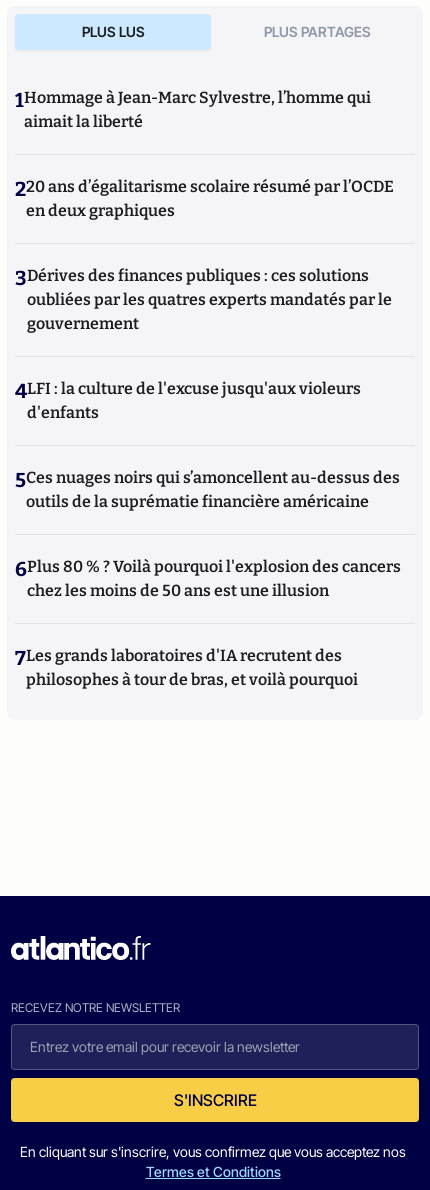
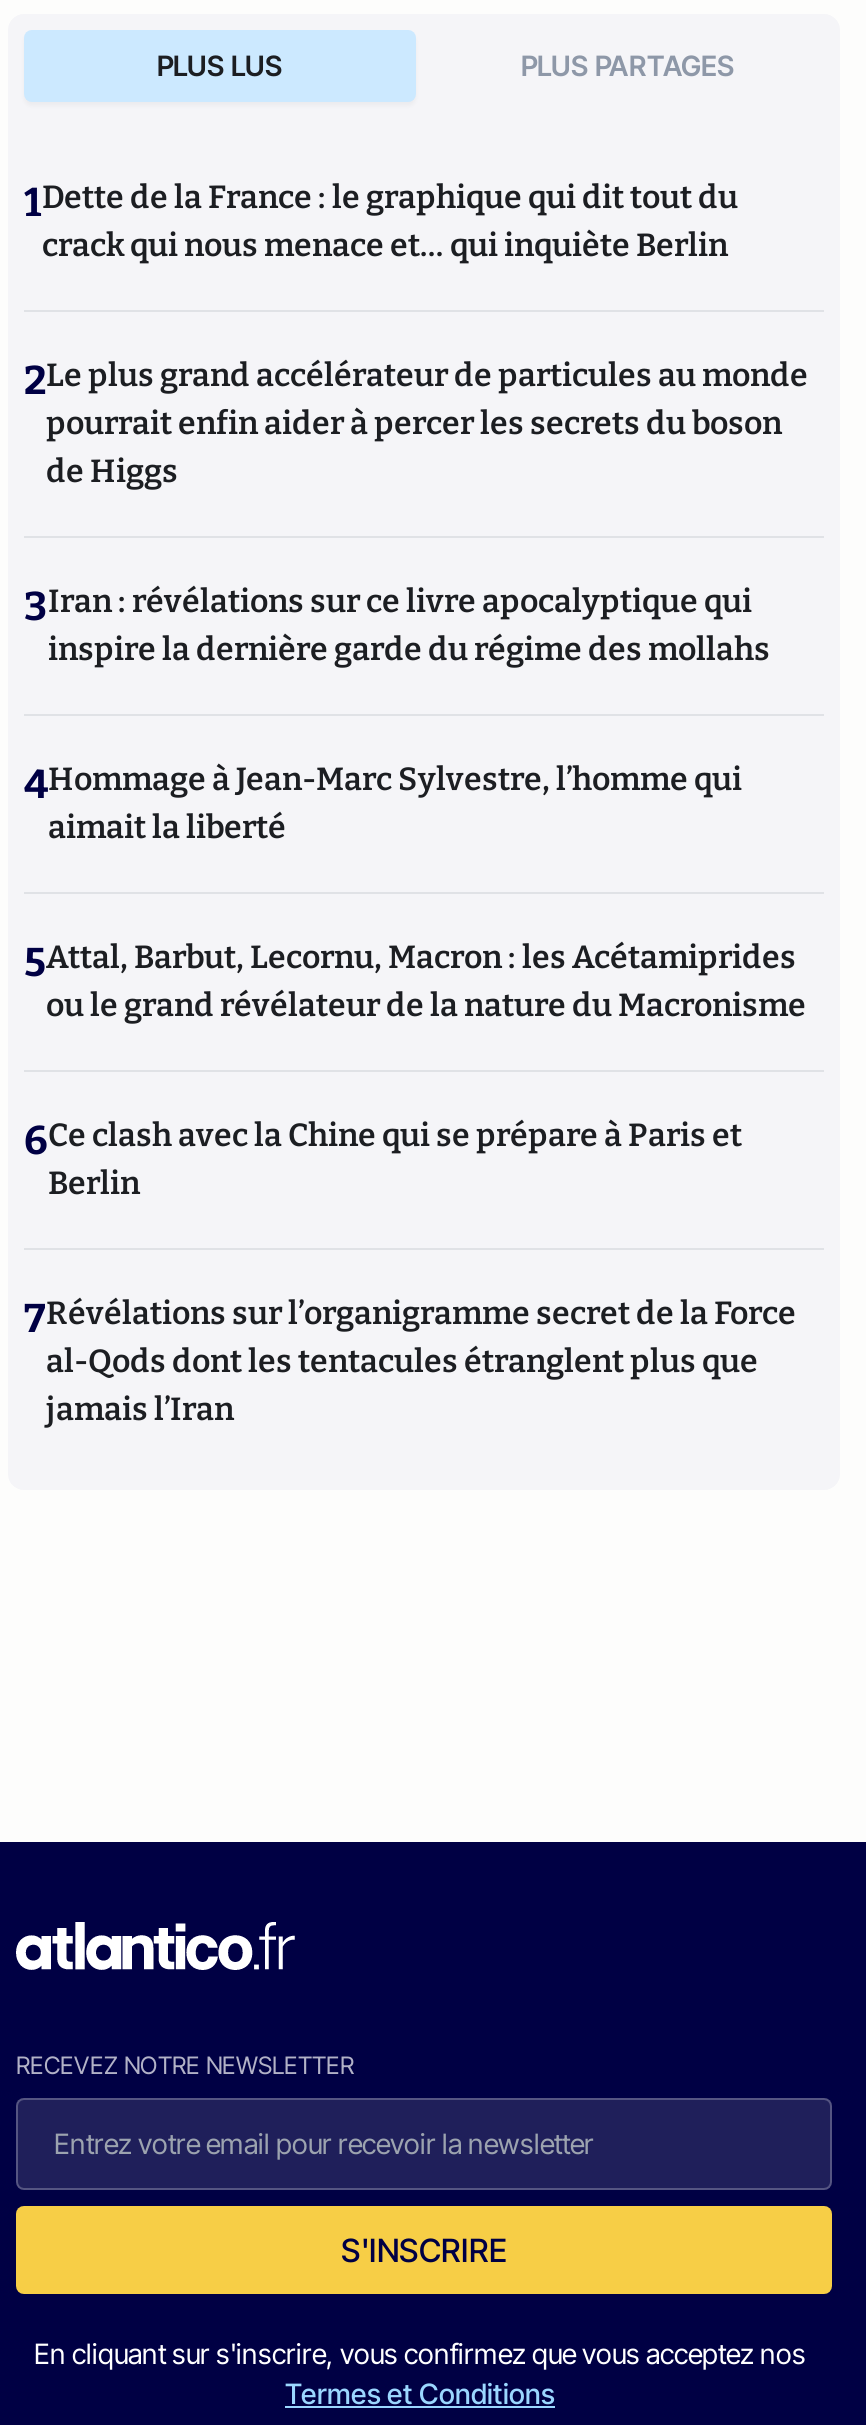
[15,88,371,112] 1Hommage à Jean-Marc Sylvestre, l’homme qui -> [24,178,808,808] 1Dette de la France : le graphique qui dit tout du | crack qui nous menace et… qui inquiète Berlin | 2Le plus grand accélérateur de particules au monde | pourrait enfin aider à percer les secrets du boson | de Higgs | 3Iran : révélations sur ce livre apocalyptique qui | inspire la dernière garde du régime des mollahs | 4Hommage à Jean-Marc Sylvestre, l’homme qui
moved [24,112,143,131] -> [48,808,286,846]: aimait la liberté
[15,177,401,689] 220 ans d’égalitarisme scolaire résumé par l’OCDE | en deux graphiques | 3Dérives des finances publiques : ces solutions | oubliées par les quatres experts mandatés par le | gouvernement | 4LFI : la culture de l'excuse jusqu'aux violeurs | d'enfants | 5Ces nuages noirs qui s’amoncellent au-dessus des | outils de la suprématie financière américaine | 6Plus 80 % ? Voilà pourquoi l'explosion des cancers | chez les moins de 50 ans est une illusion | 7Les grands laboratoires d'IA recrutent des | philosophes à tour de bras, et voilà pourquoi -> [24,938,806,1428] 5Attal, Barbut, Lecornu, Macron : les Acétamiprides | ou le grand révélateur de la nature du Macronisme | 6Ce clash avec la Chine qui se prépare à Paris et | Berlin | 7Révélations sur l’organigramme secret de la Force | al-Qods dont les tentacules étranglent plus que | jamais l’Iran

